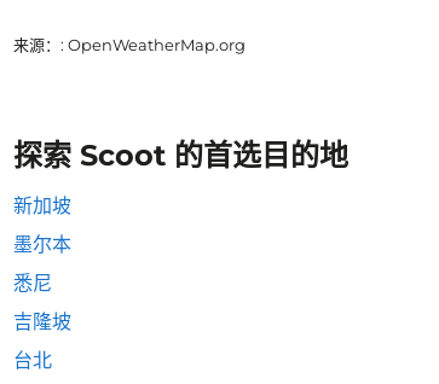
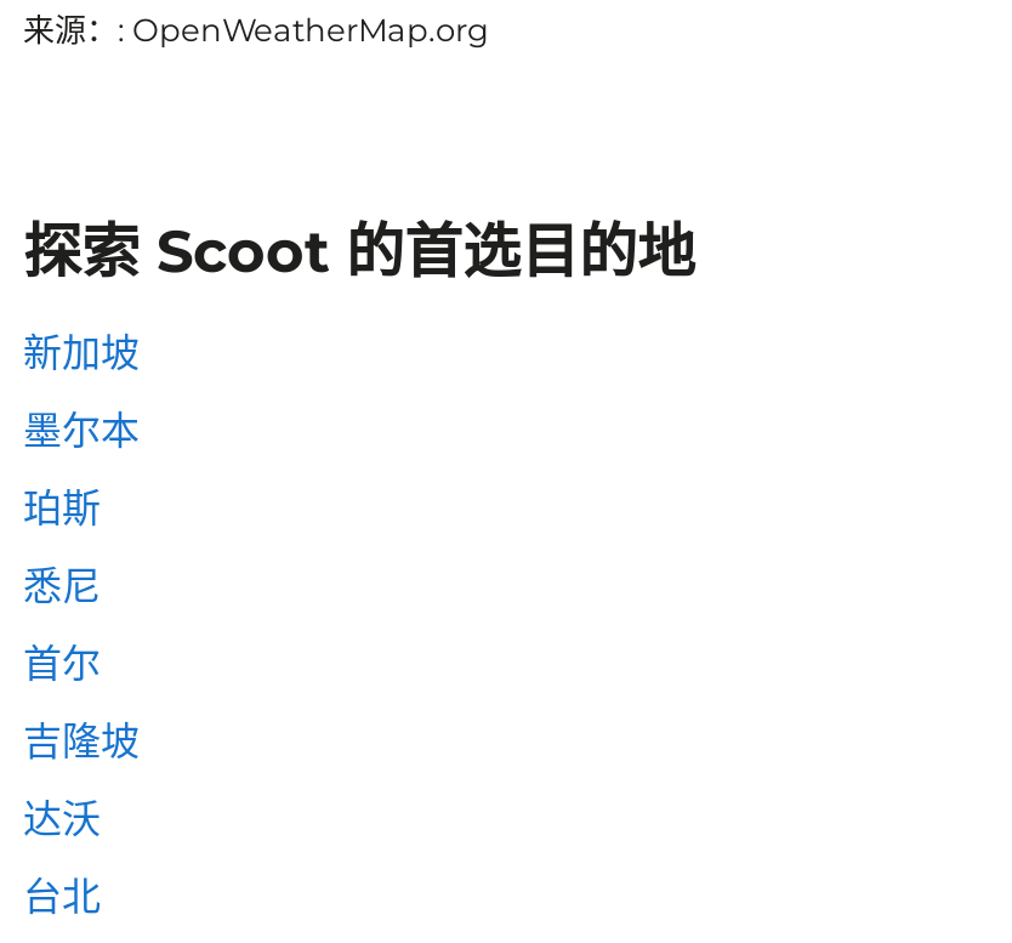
none -> [23,485,101,532] 珀斯
none -> [23,641,101,687] 首尔
none -> [23,796,101,842] 达沃

